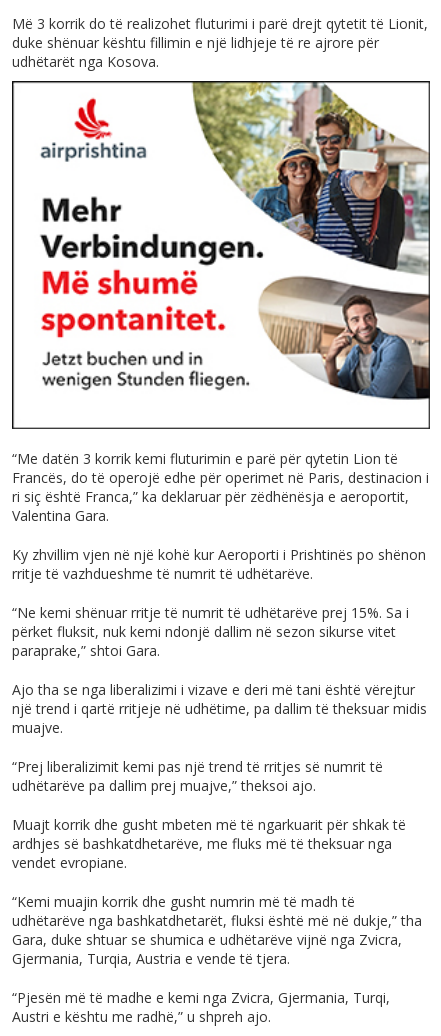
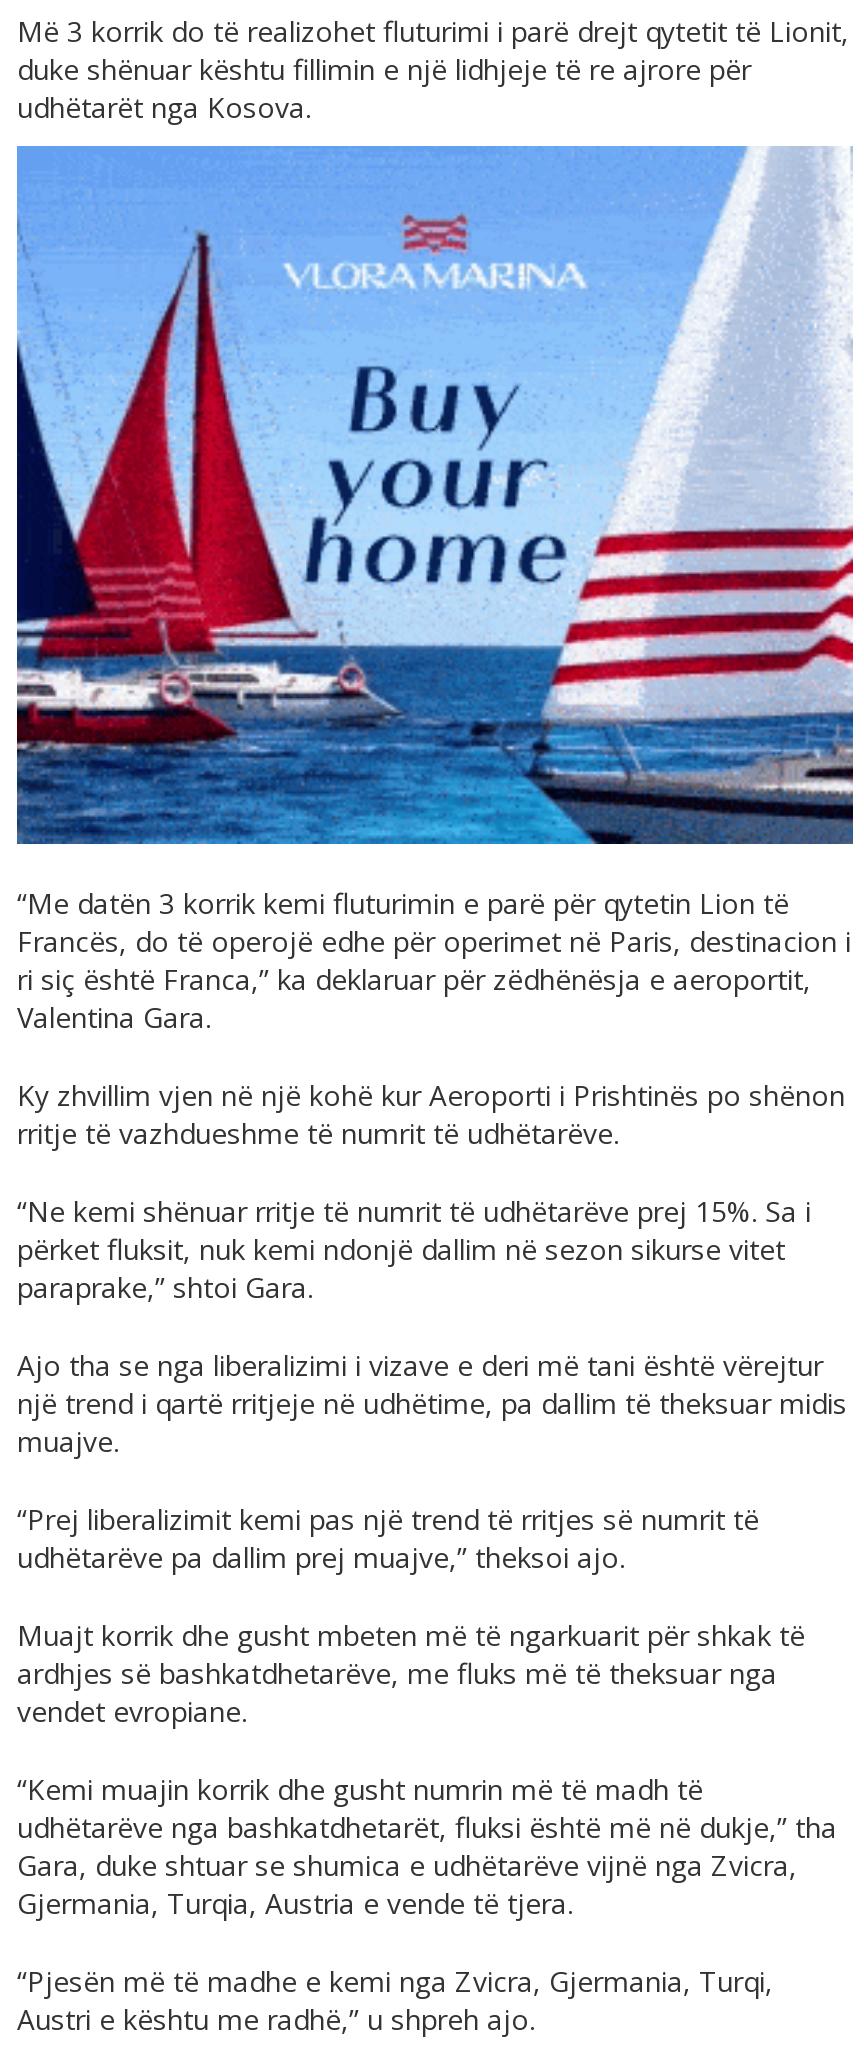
[11,80,431,430] [image] -> [15,145,855,847] [image]

